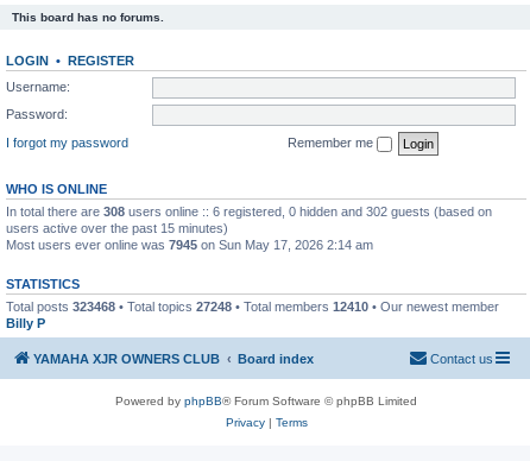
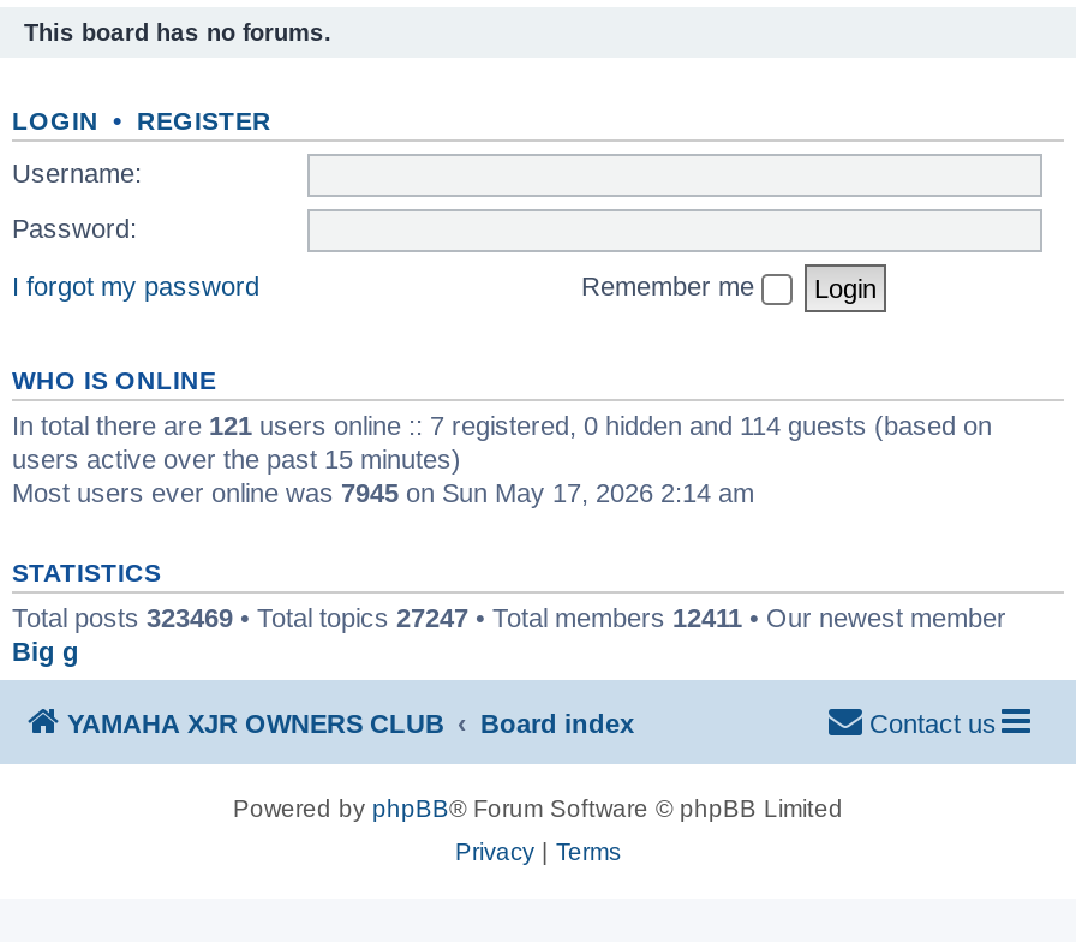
[6,204,492,218] In total there are 308 users online :: 6 registered, 0 hidden and 302 guests (based on -> [12,410,992,439] In total there are 121 users online :: 7 registered, 0 hidden and 114 guests (based on
[6,299,499,330] Total posts 323468 • Total topics 27248 • Total members 12410 • Our newest member | Billy P -> [12,602,1006,664] Total posts 323469 • Total topics 27247 • Total members 12411 • Our newest member | Big g

